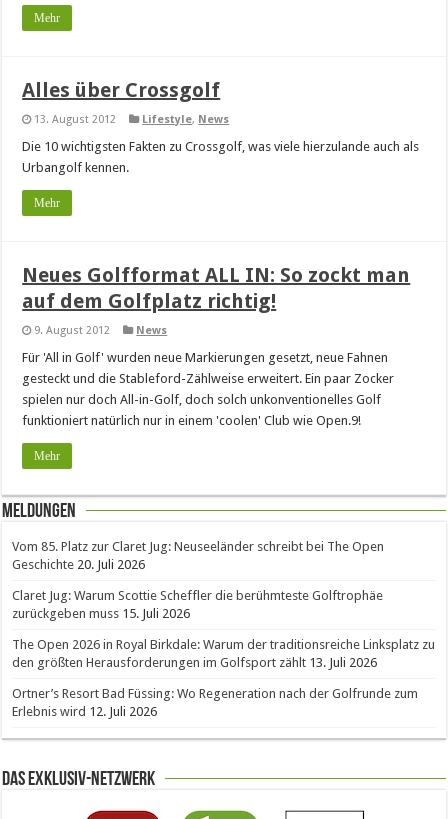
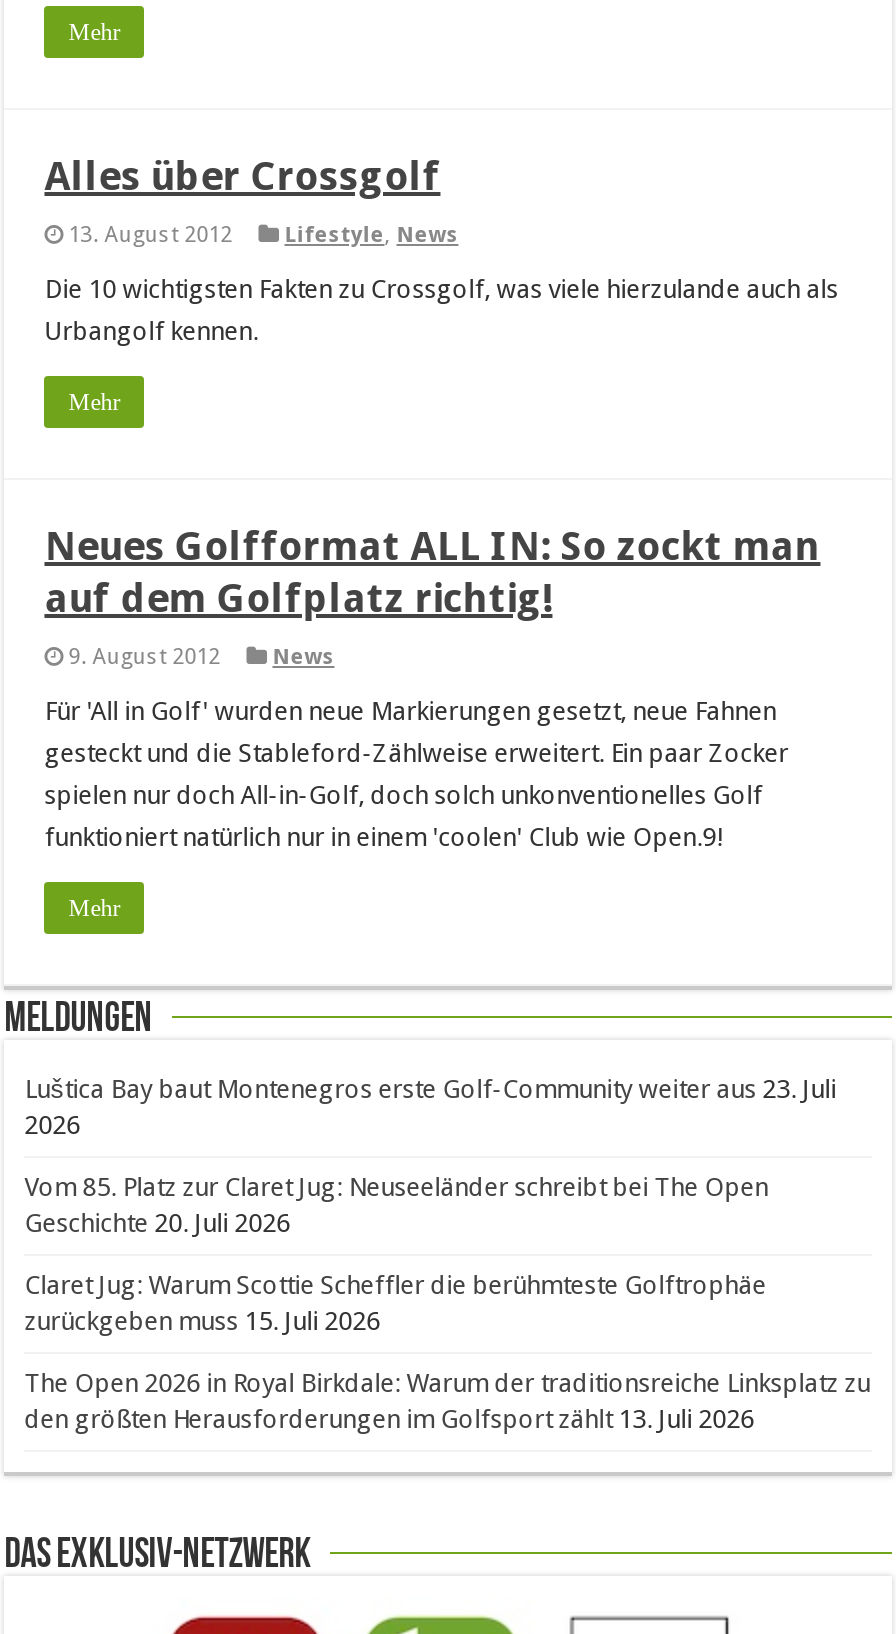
none -> [24,1073,836,1139] Luštica Bay baut Montenegros erste Golf-Community weiter aus 23. Juli | 2026
moved [12,538,435,669] -> [24,1171,870,1433]: Vom 85. Platz zur Claret Jug: Neuseeländer schreibt bei The Open | Geschichte 20. Juli 2026 | Claret Jug: Warum Scottie Scheffler die berühmteste Golftrophäe | zurückgeben muss 15. Juli 2026 | The Open 2026 in Royal Birkdale: Warum der traditionsreiche Linksplatz zu | den größten Herausforderungen im Golfsport zählt 13. Juli 2026
[12,685,418,718] Ortner’s Resort Bad Füssing: Wo Regeneration nach der Golfrunde zum | Erlebnis wird 12. Juli 2026 -> none

